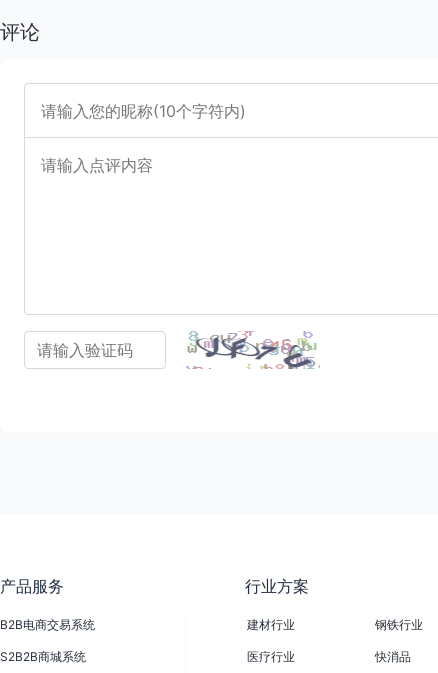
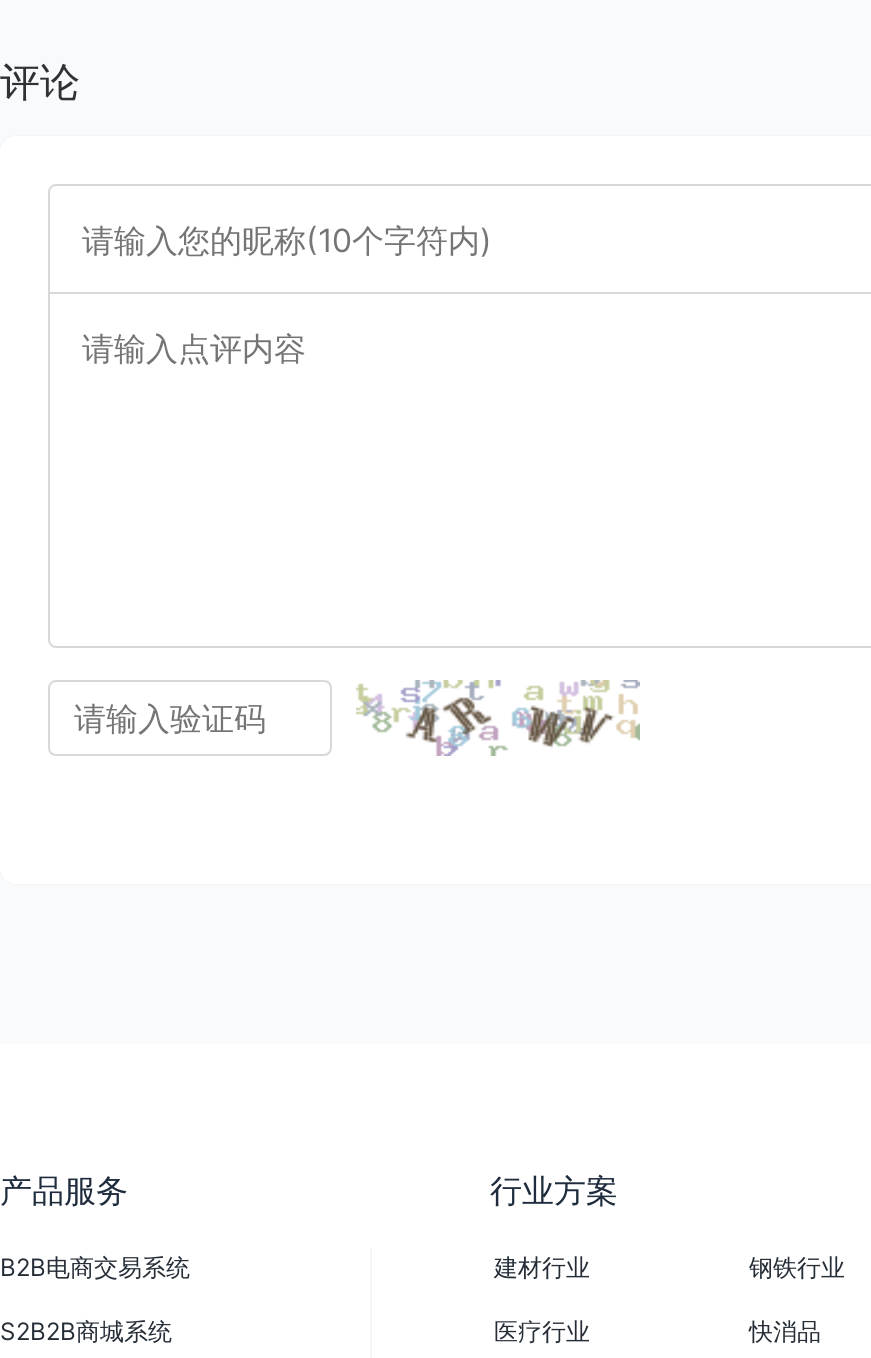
[178,330,321,370] [image] -> [354,678,642,758] [image]

